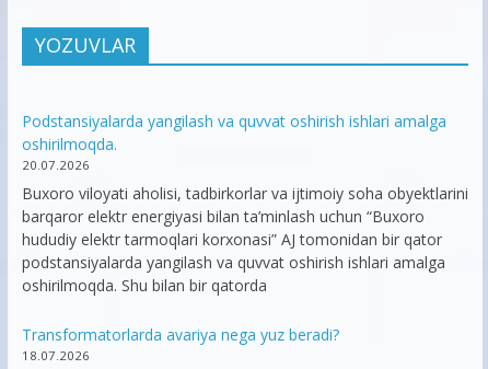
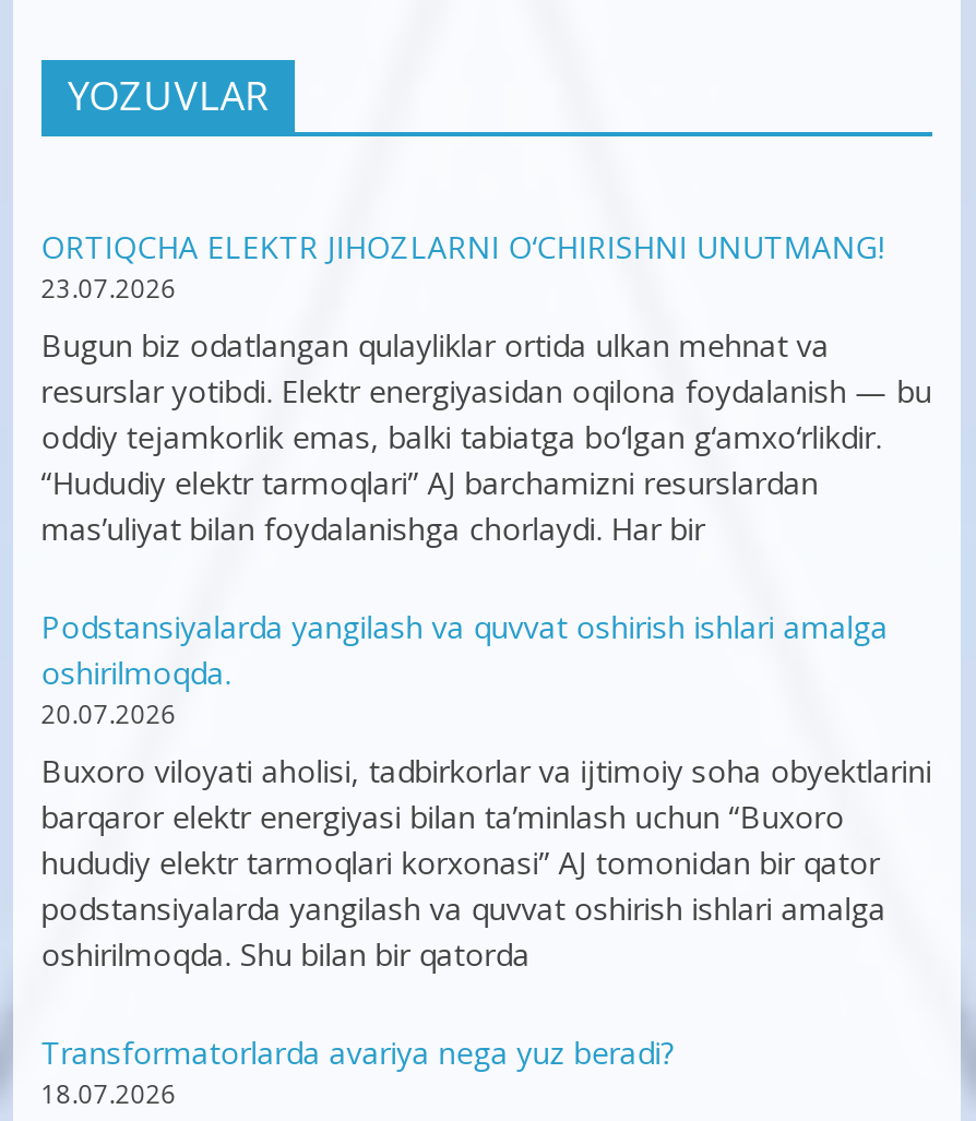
none -> [41,227,932,550] ORTIQCHA ELEKTR JIHOZLARNI O‘CHIRISHNI UNUTMANG! | 23.07.2026 | Bugun biz odatlangan qulayliklar ortida ulkan mehnat va | resurslar yotibdi. Elektr energiyasidan oqilona foydalanish — bu | oddiy tejamkorlik emas, balki tabiatga bo‘lgan g‘amxo‘rlikdir. | “Hududiy elektr tarmoqlari” AJ barchamizni resurslardan | mas’uliyat bilan foydalanishga chorlaydi. Har bir

